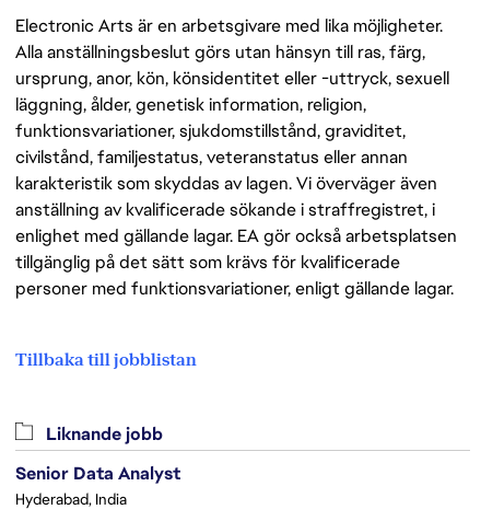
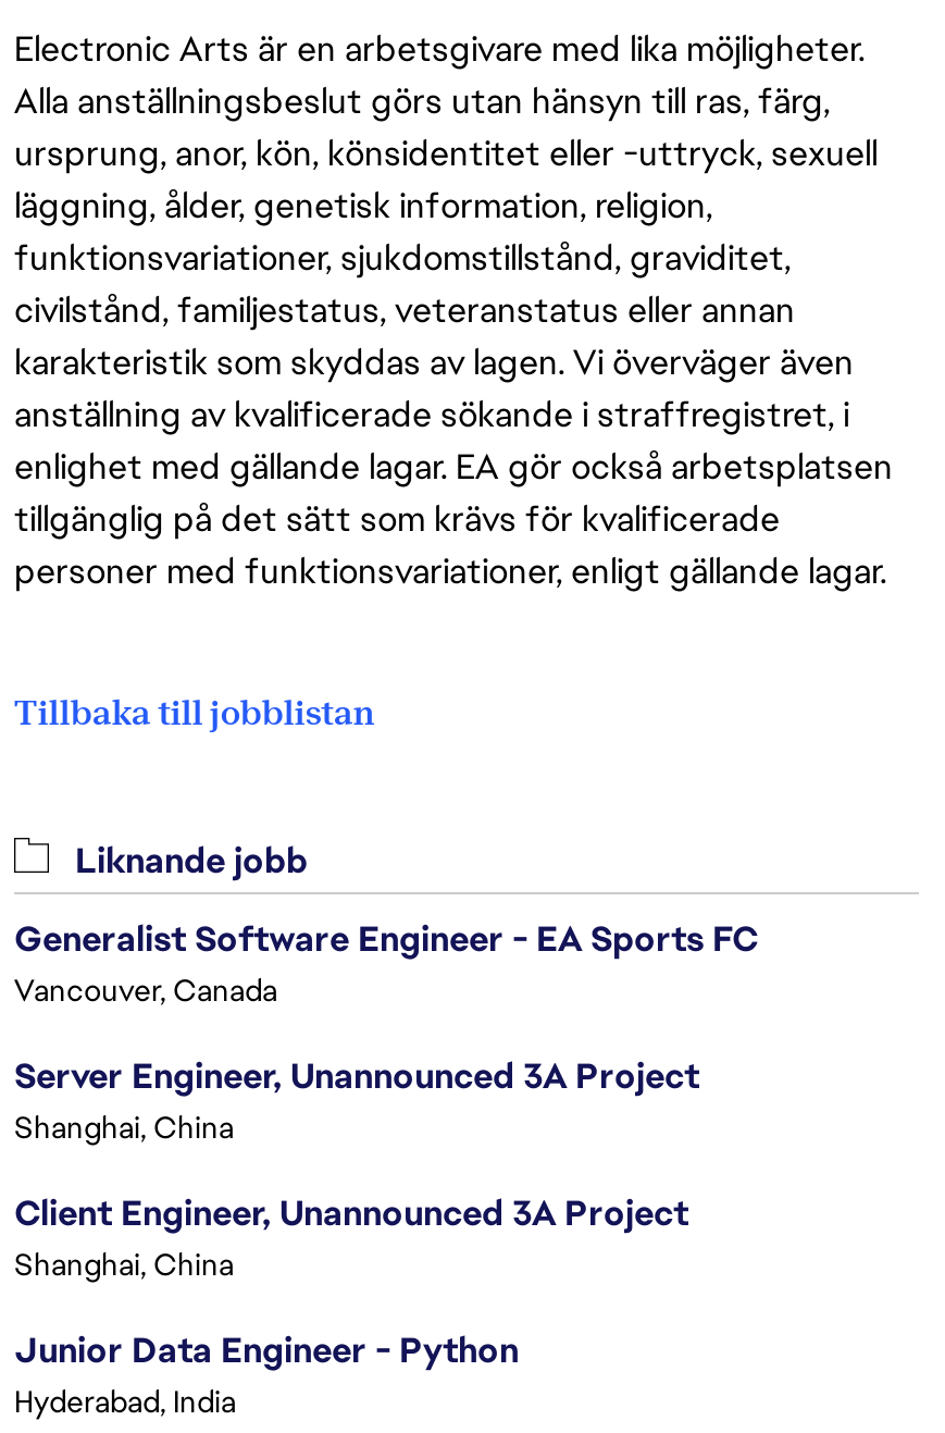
[15,462,180,485] Senior Data Analyst -> [14,916,758,1373] Generalist Software Engineer - EA Sports FC | Vancouver, Canada | Server Engineer, Unannounced 3A Project | Shanghai, China | Client Engineer, Unannounced 3A Project | Shanghai, China | Junior Data Engineer - Python

